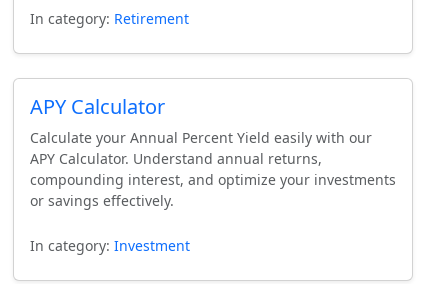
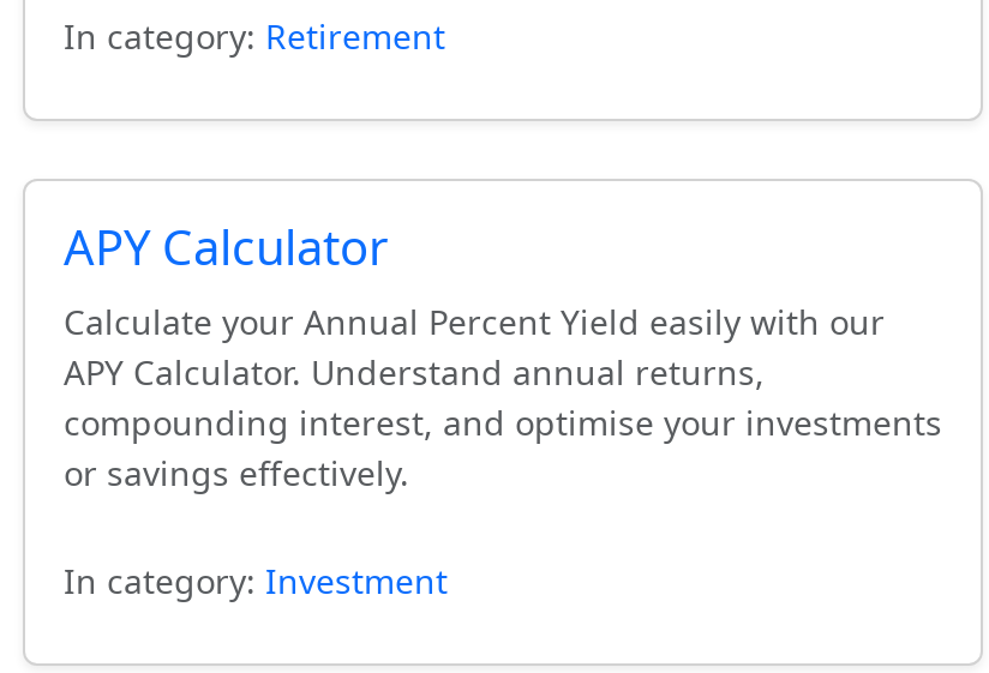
[30,170,396,189] compounding interest, and optimize your investments -> [64,399,942,445] compounding interest, and optimise your investments

